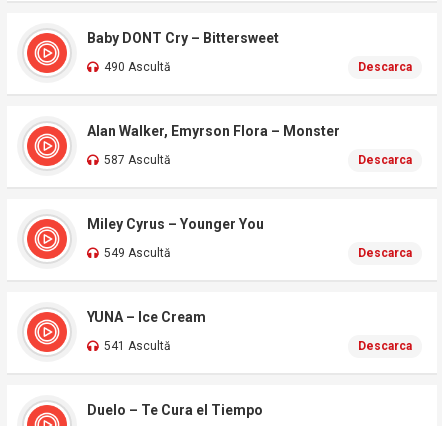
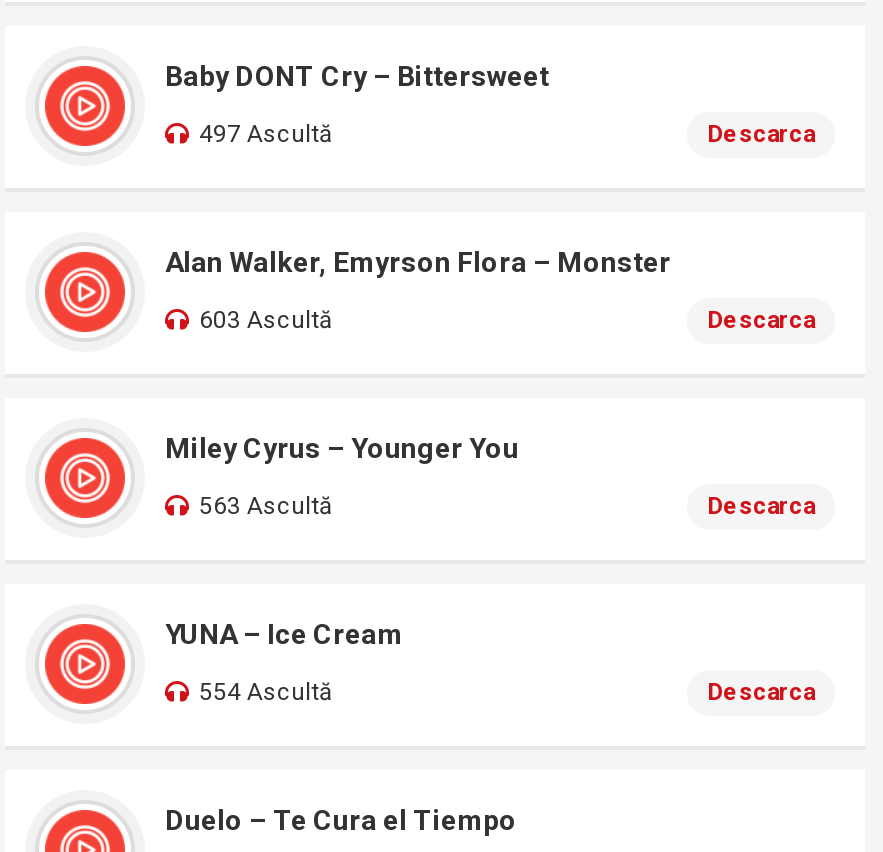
[104,60,171,74] 490 Ascultă -> [199,120,333,148] 497 Ascultă
[104,153,171,167] 587 Ascultă -> [199,306,333,334] 603 Ascultă
[104,246,171,260] 549 Ascultă -> [199,492,333,520] 563 Ascultă
[104,339,171,353] 541 Ascultă -> [199,678,333,706] 554 Ascultă

